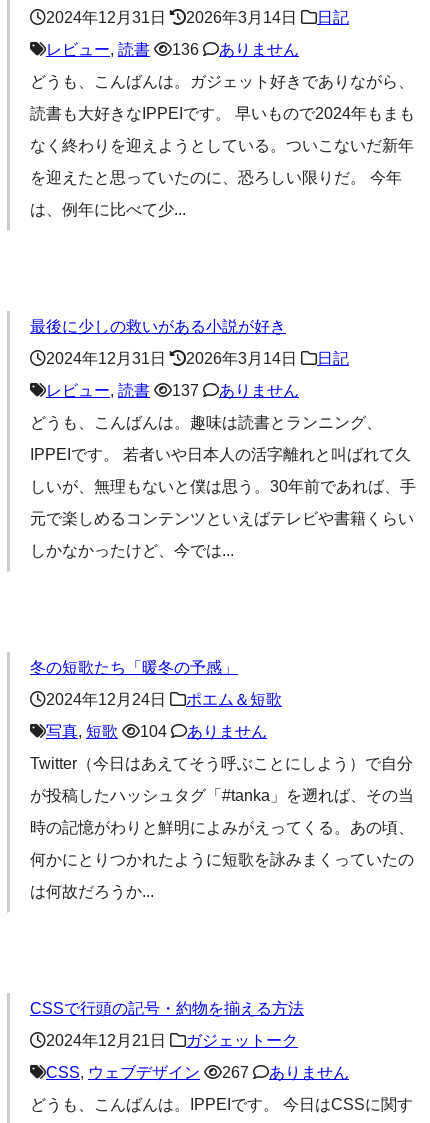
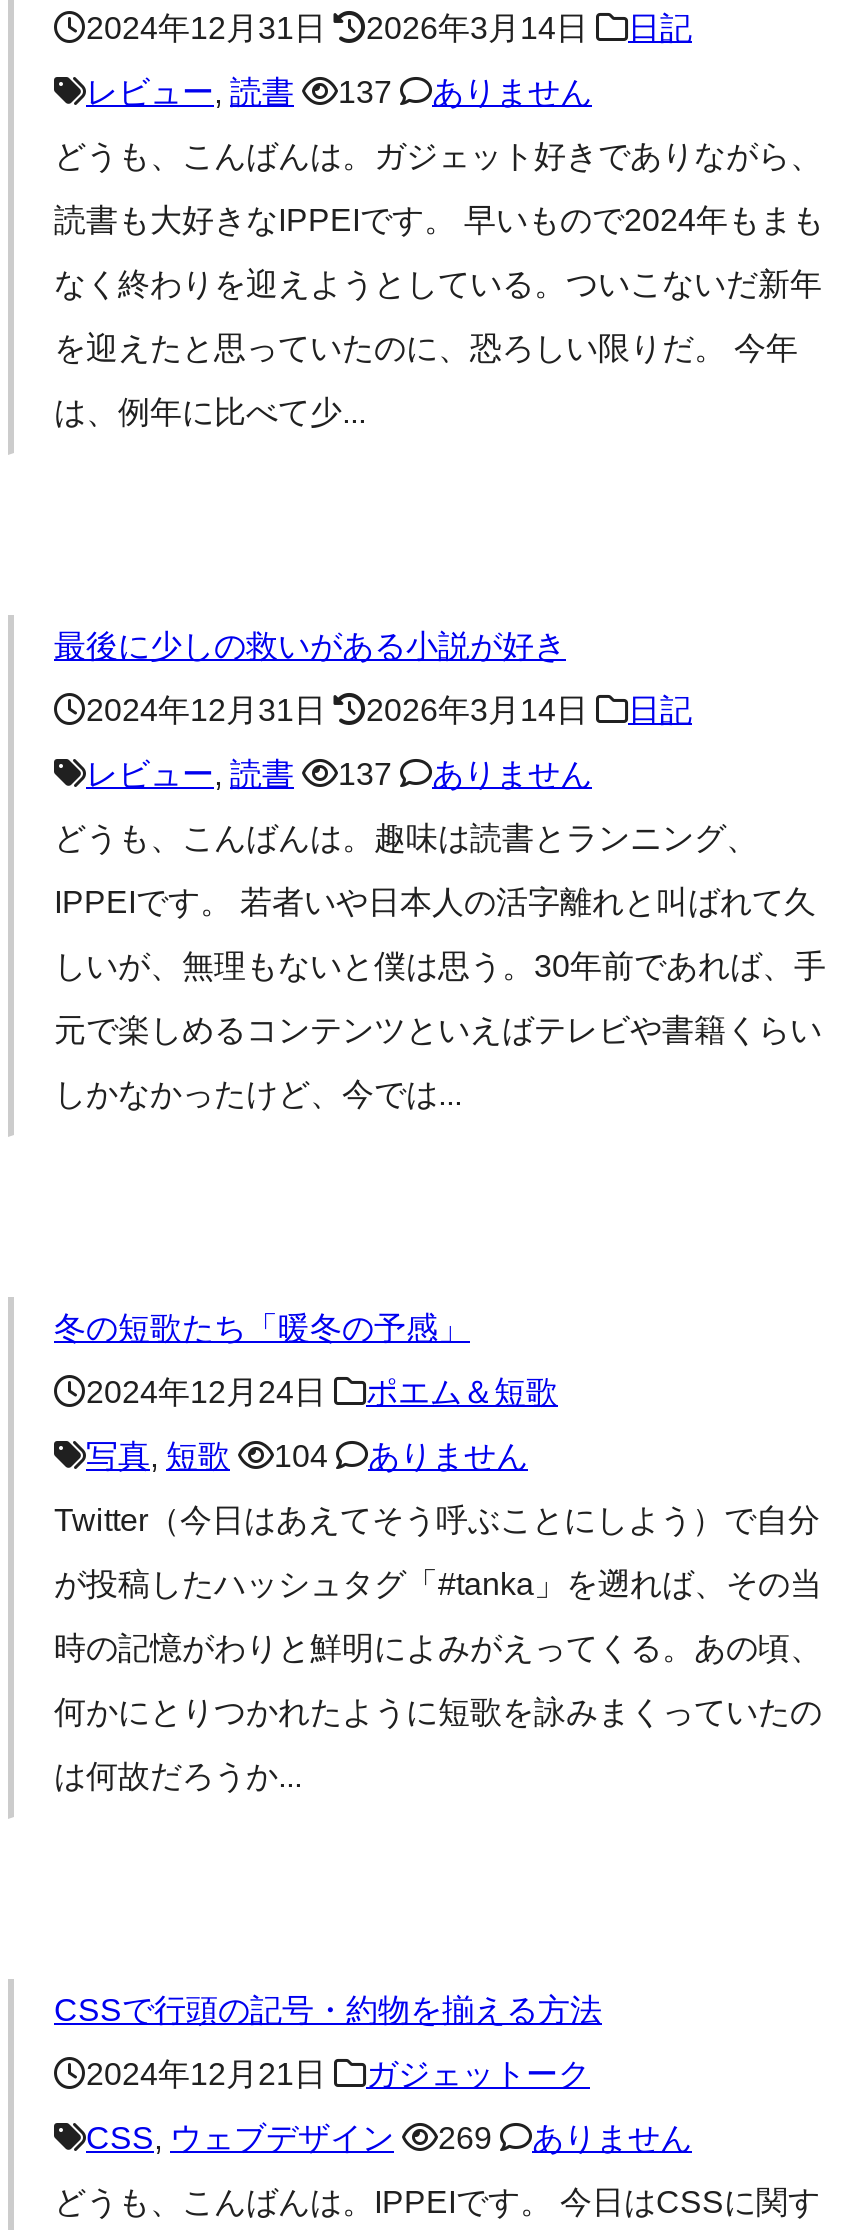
[46,41,299,58] レビュー,読書 136 ありません -> [86,75,592,109] レビュー,読書 137 ありません
[46,1064,349,1081] CSS,ウェブデザイン 267 ありません -> [86,2121,692,2155] CSS,ウェブデザイン 269 ありません

